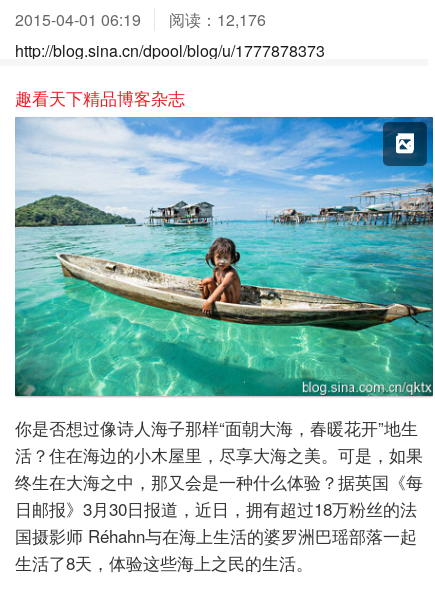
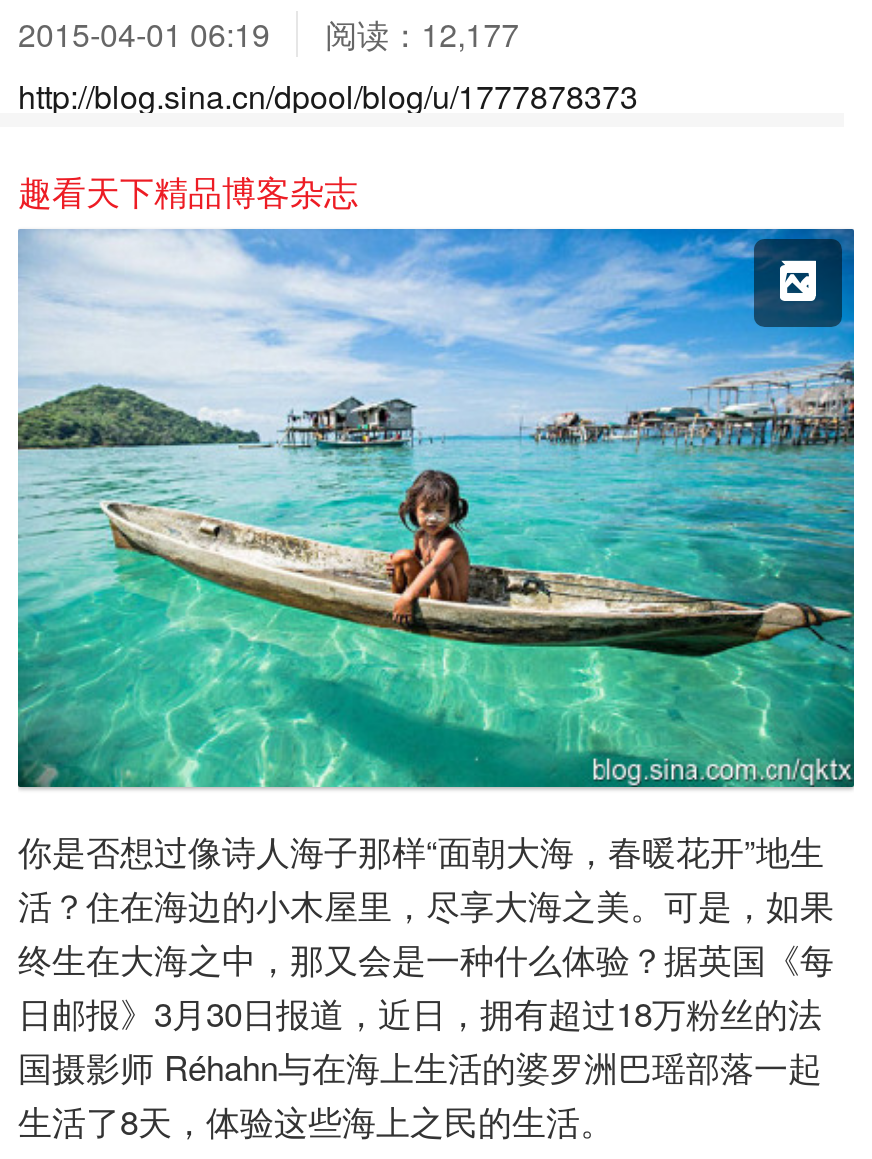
[15,8,266,31] 2015-04-01 06:19 阅读：12,176 -> [18,11,519,57] 2015-04-01 06:19 阅读：12,177

